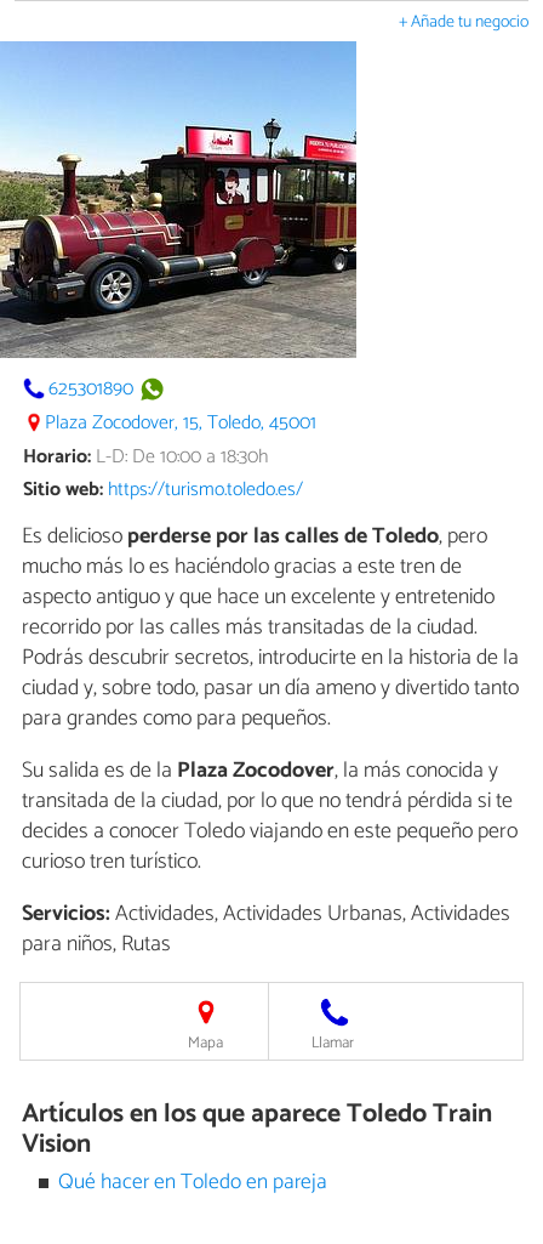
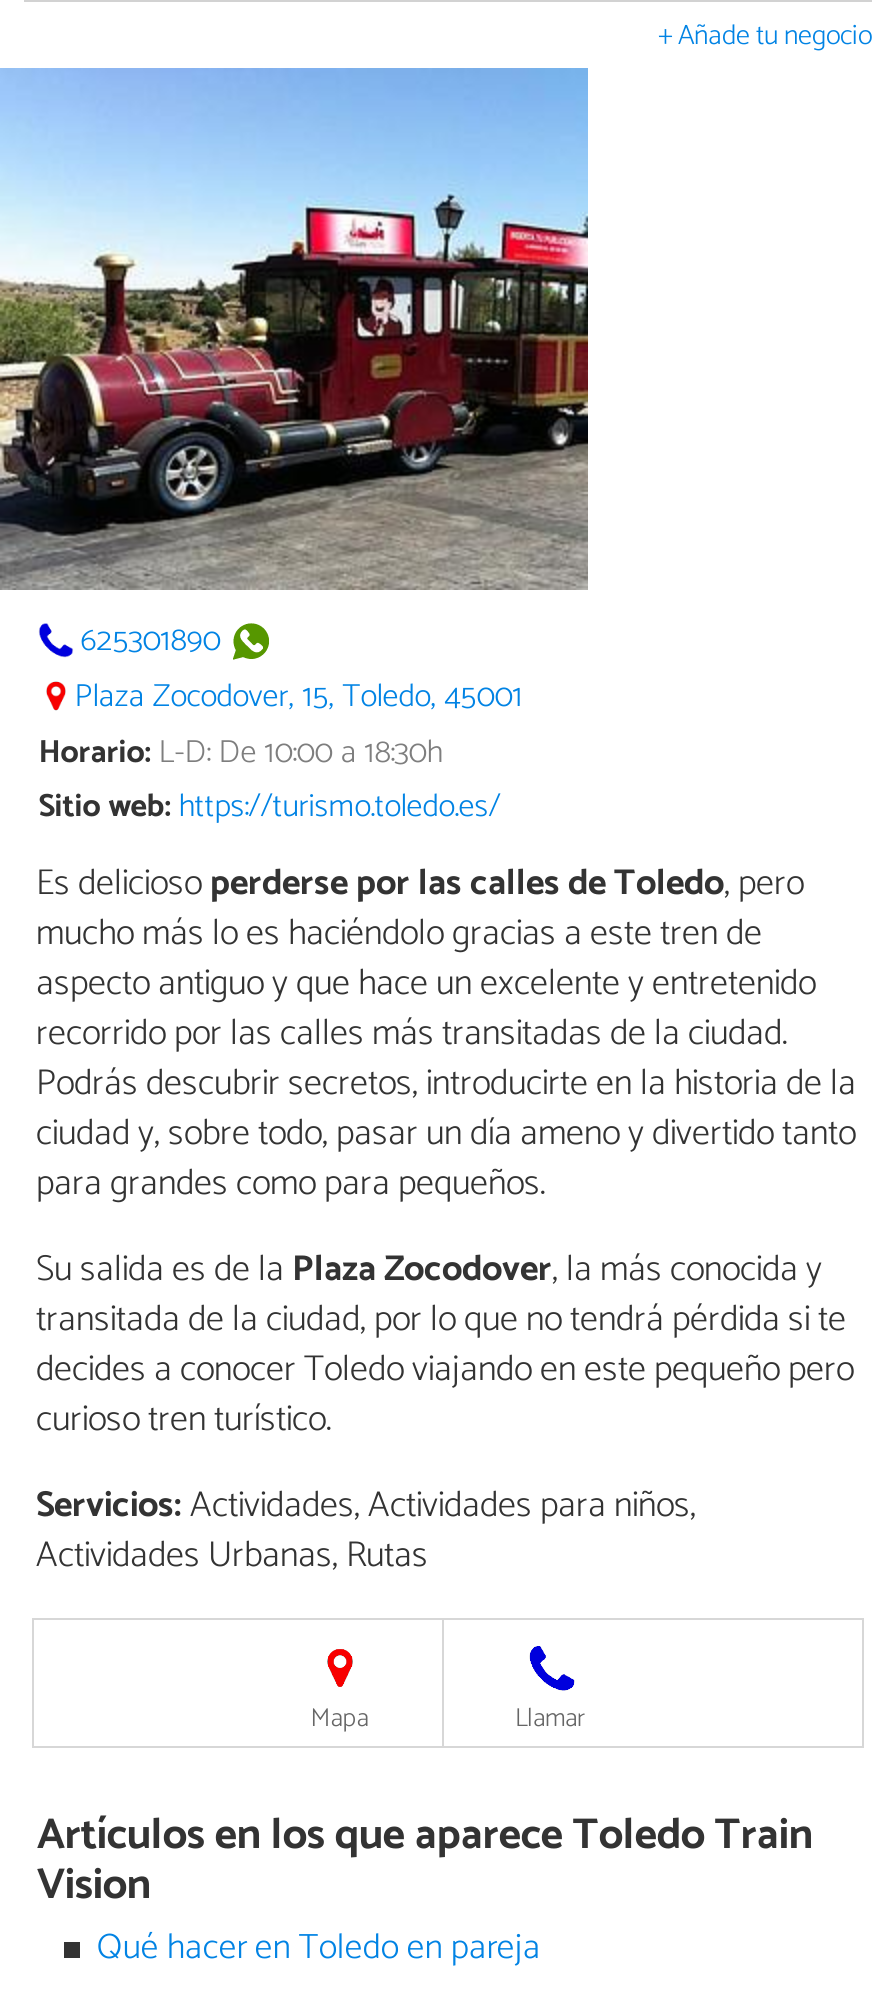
[22,896,510,932] Servicios:Actividades, Actividades Urbanas, Actividades -> [36,1476,696,1536] Servicios:Actividades, Actividades para niños,
[22,926,171,963] para niños, Rutas -> [36,1526,428,1586] Actividades Urbanas, Rutas

